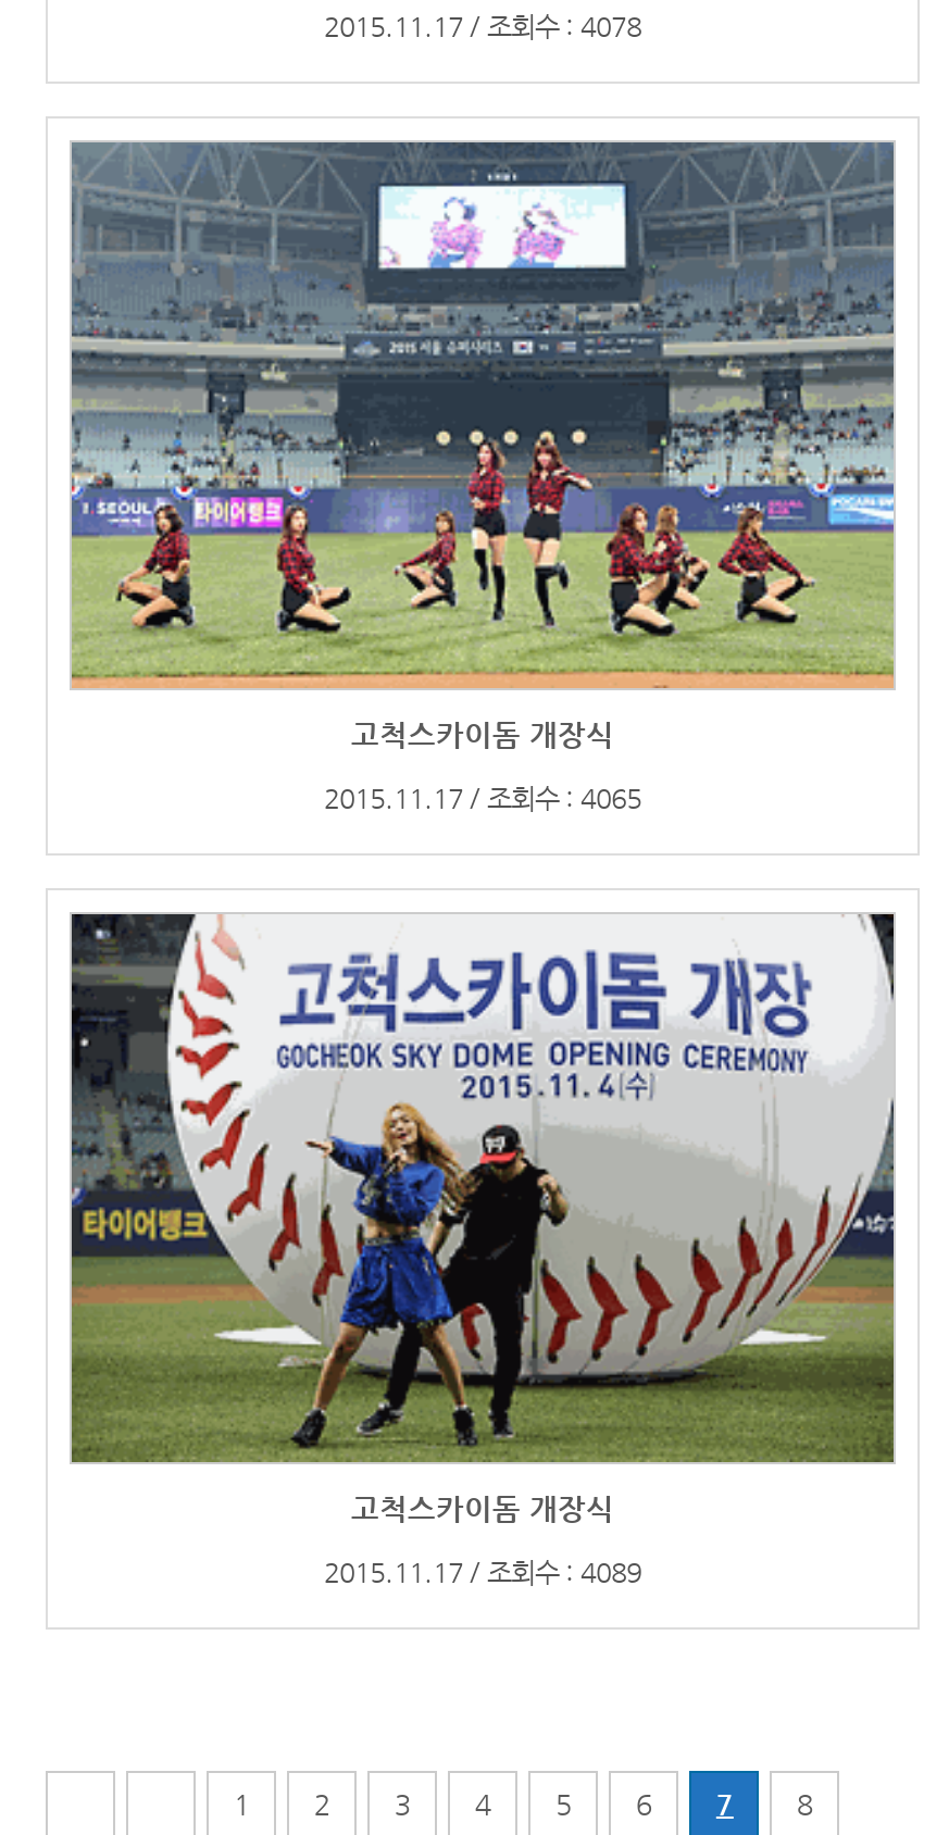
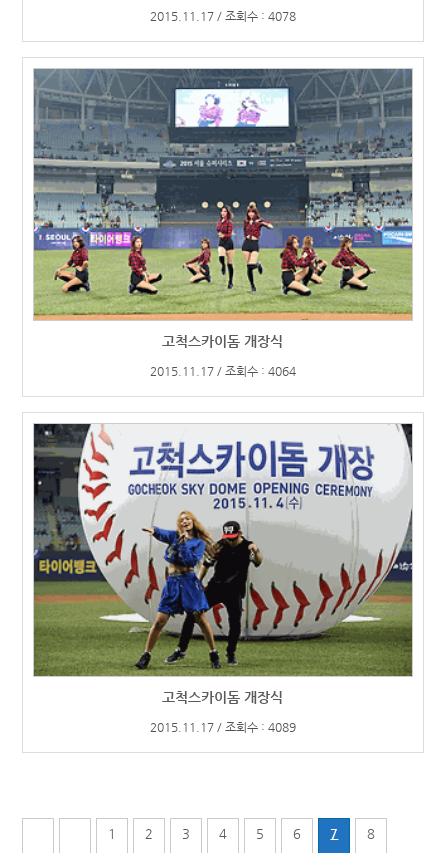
[324,784,641,815] 2015.11.17 / 조회수 : 4065 -> [150,364,296,378] 2015.11.17 / 조회수 : 4064

